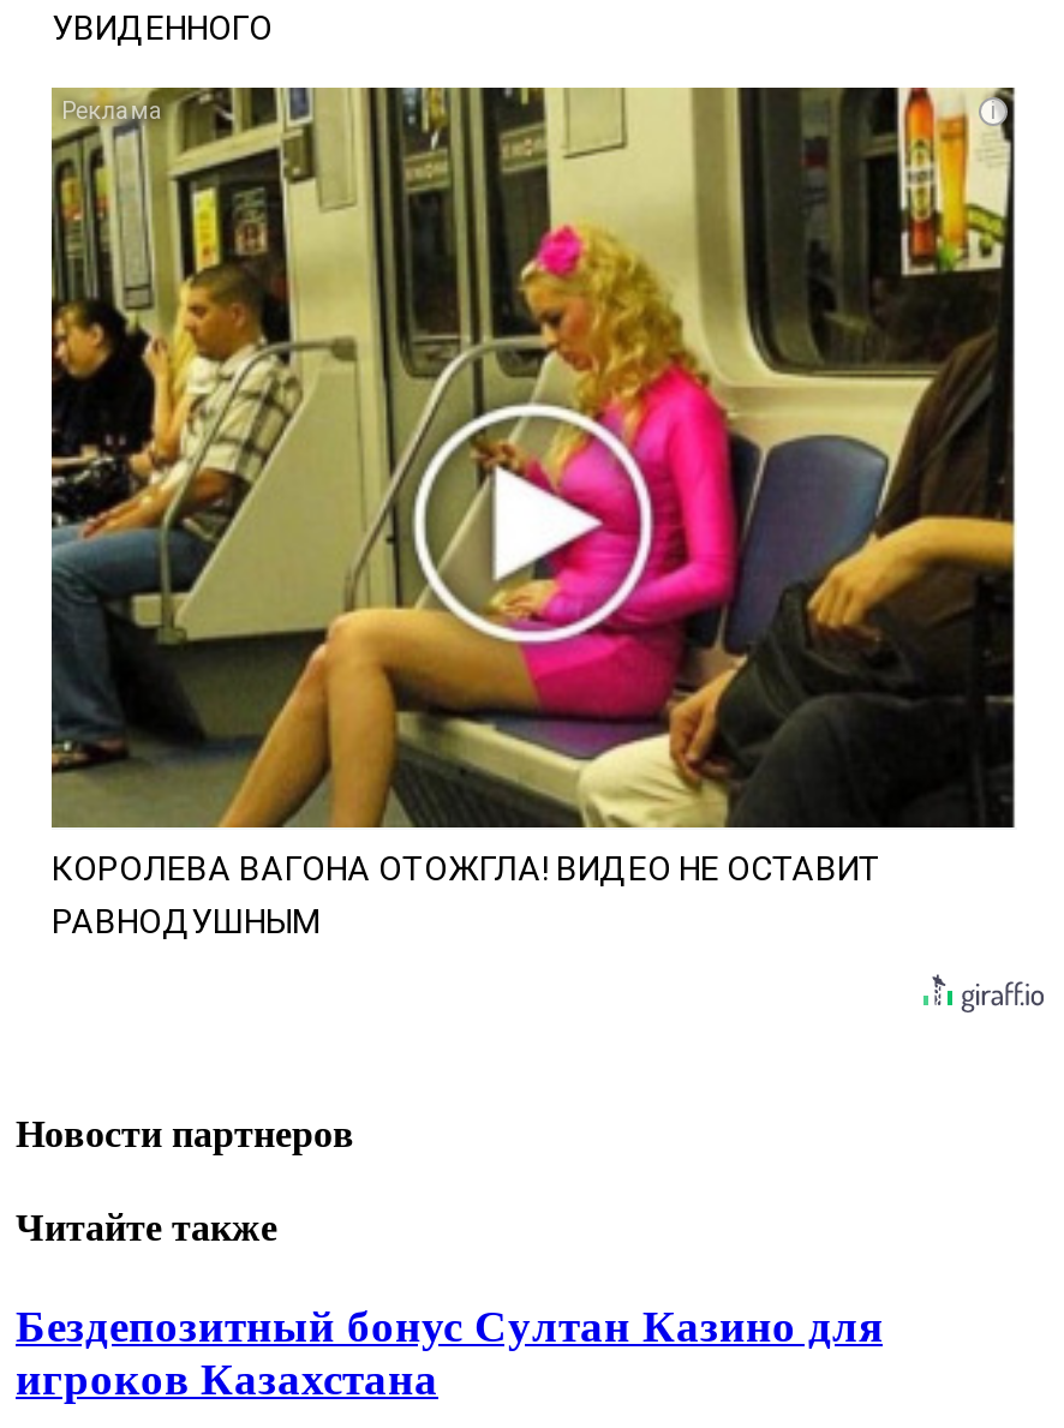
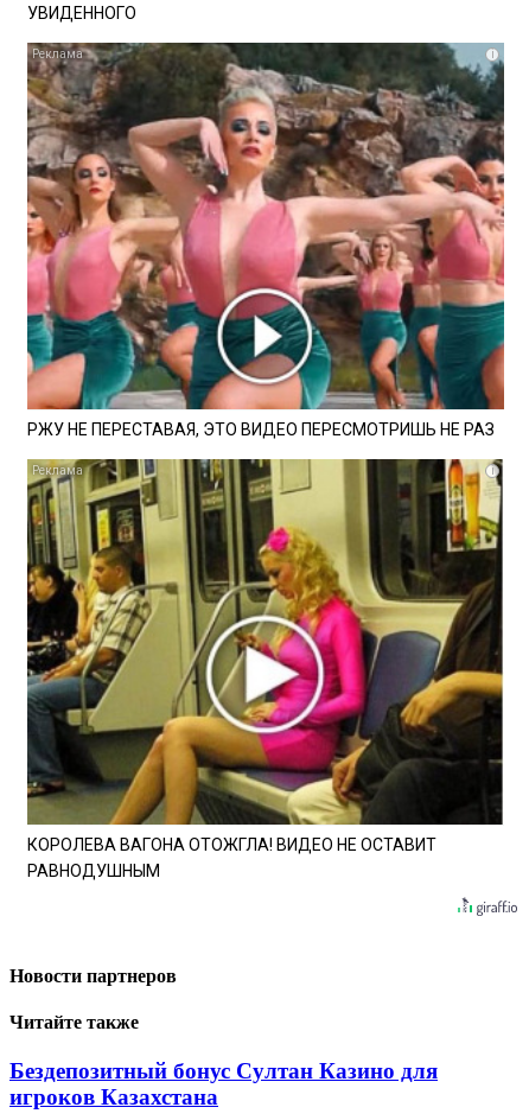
none -> [26,42,505,411] [image] | i
none -> [27,420,495,439] РЖУ НЕ ПЕРЕСТАВАЯ, ЭТО ВИДЕО ПЕРЕСМОТРИШЬ НЕ РАЗ

